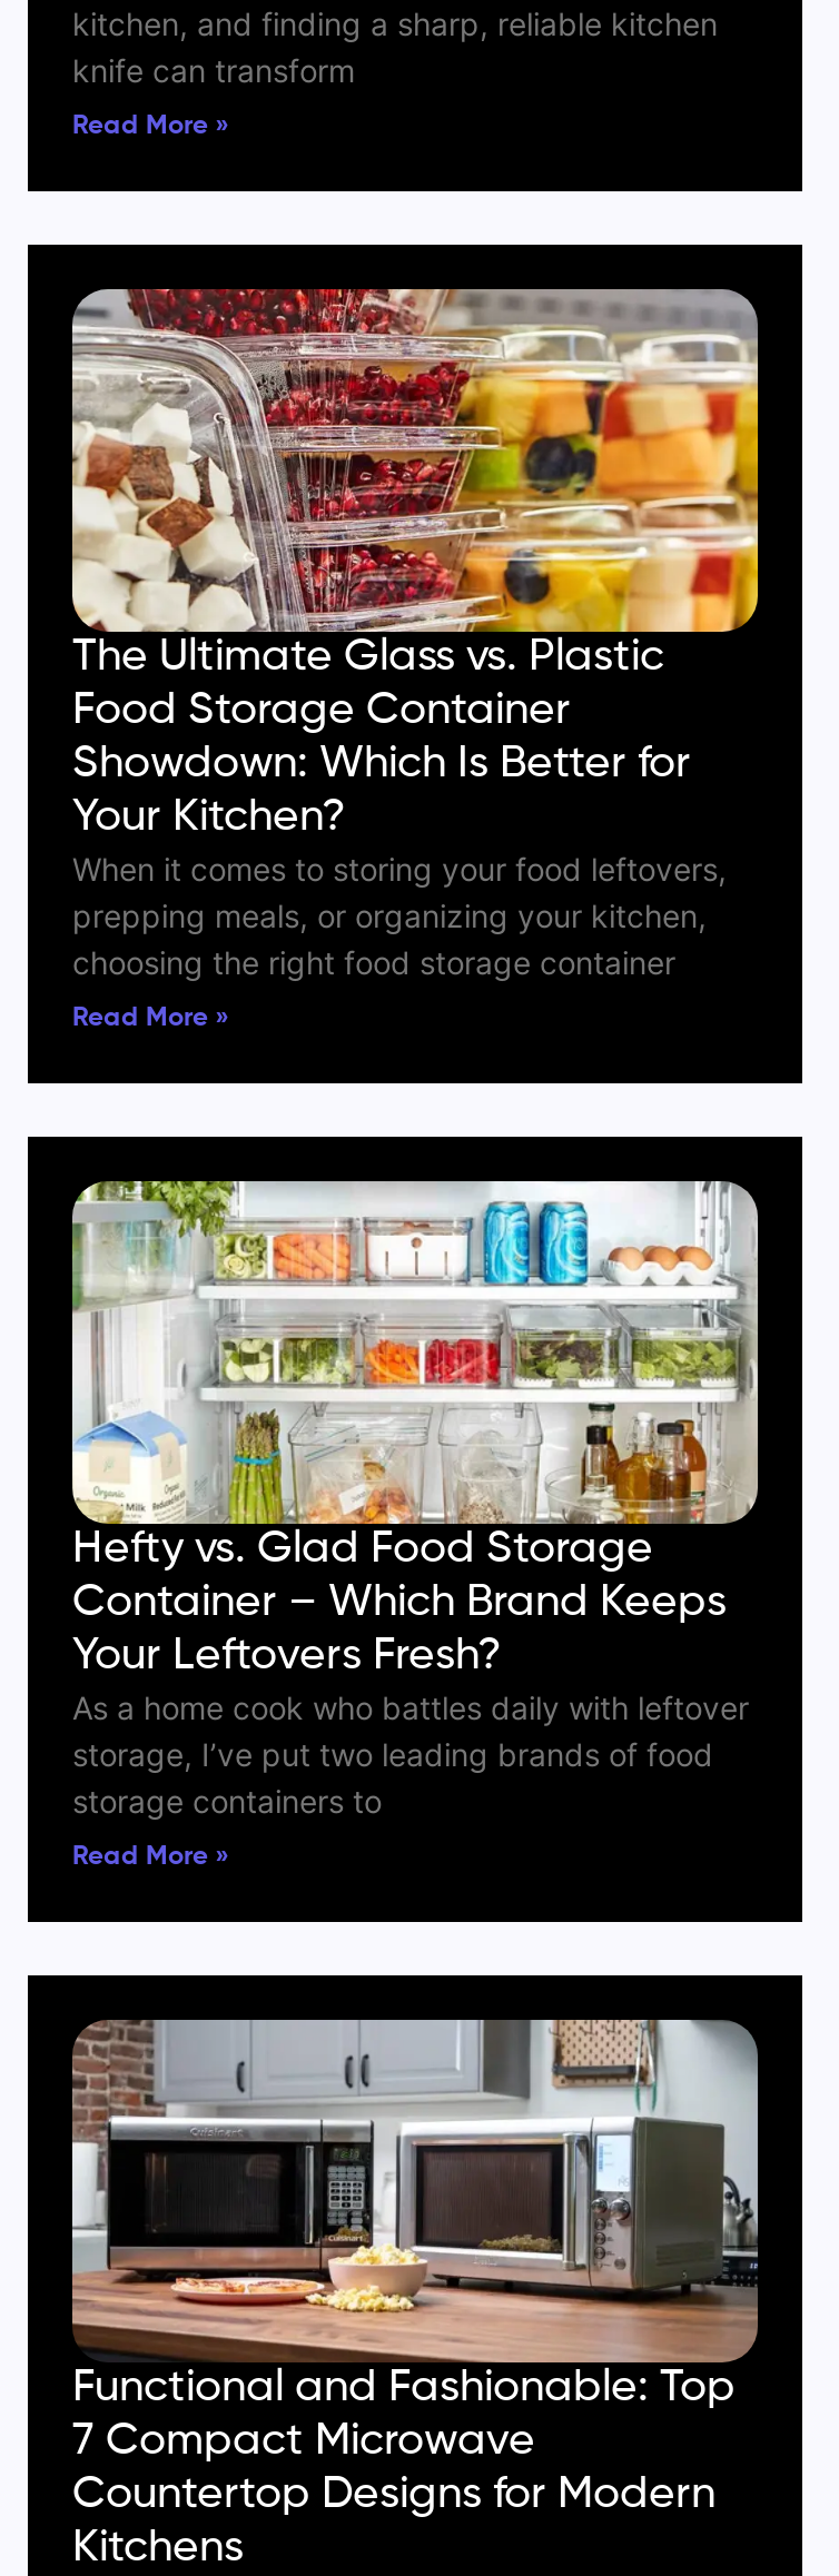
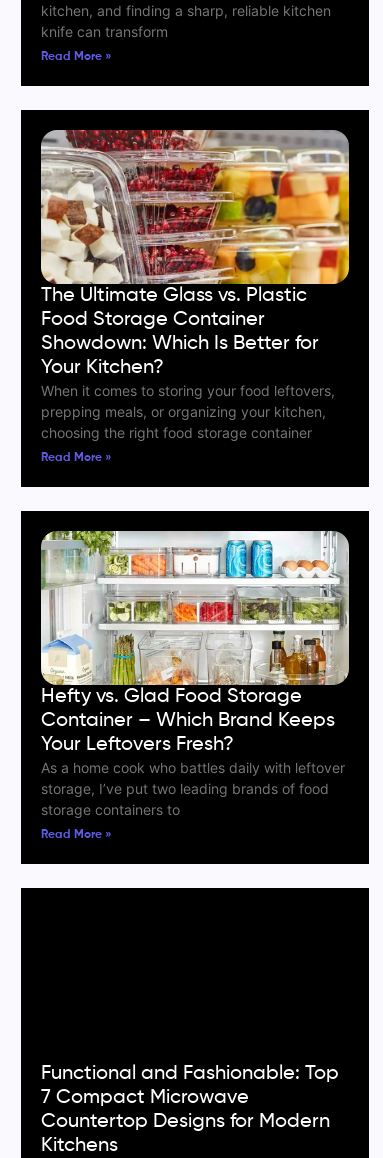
[70,2018,760,2362] [image] -> none

